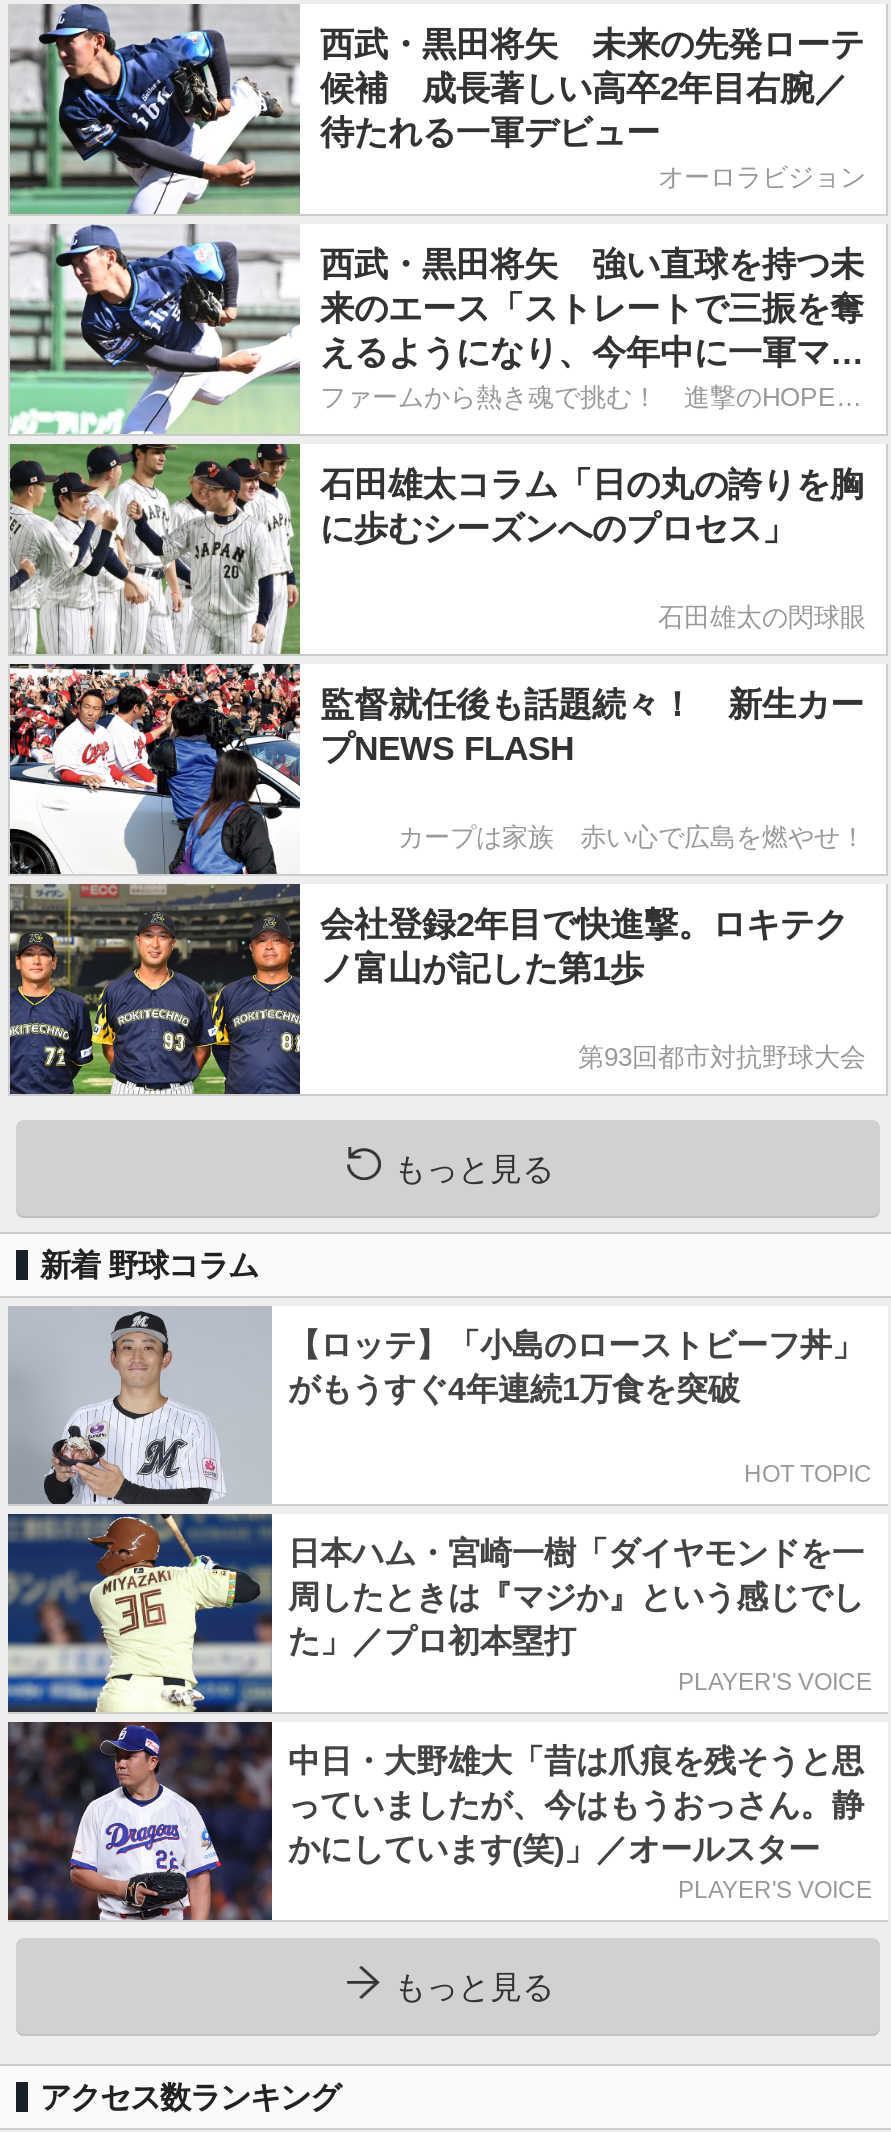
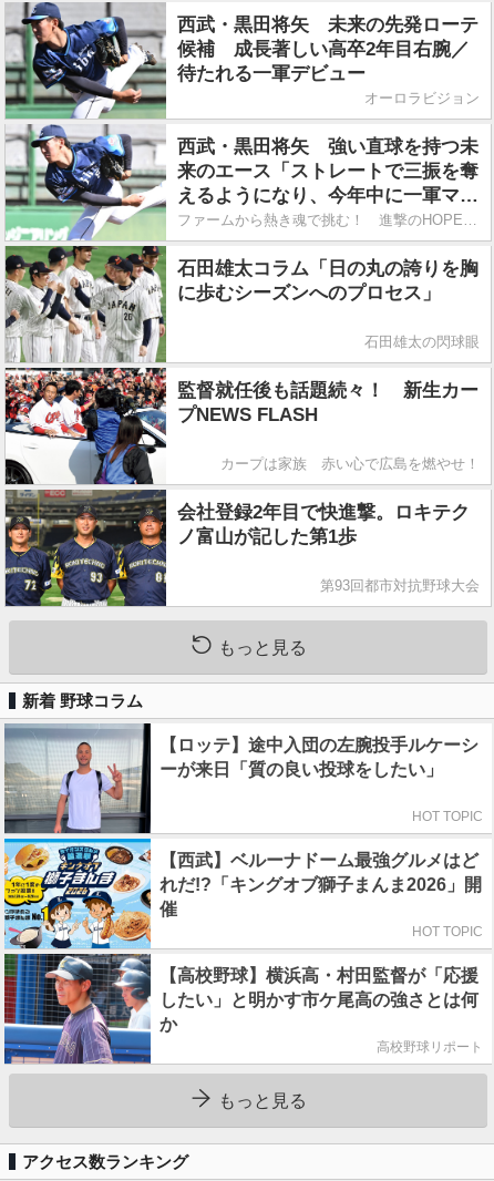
[6,1306,864,1922] [image] | 【ロッテ】「小島のローストビーフ丼」 | がもうすぐ4年連続1万食を突破 -> [3,722,478,1065] [image] | 【ロッテ】途中入団の左腕投手ルケーシ | ーが来日「質の良い投球をしたい」
[288,1536,872,1696] 日本ハム・宮崎一樹「ダイヤモンドを一 | 周したときは『マジか』という感じでし | た」／プロ初本塁打 | PLAYER'S VOICE -> [159,851,483,939] 【西武】ベルーナドーム最強グルメはど | れだ!?「キングオブ獅子まんま2026」開 | 催 | HOT TOPIC
[288,1744,872,1904] 中日・大野雄大「昔は爪痕を残そうと思 | っていましたが、今はもうおっさん。静 | かにしています(笑)」／オールスター | PLAYER'S VOICE -> [159,966,483,1055] 【高校野球】横浜高・村田監督が「応援 | したい」と明かす市ケ尾高の強さとは何 | か | 高校野球リポート

